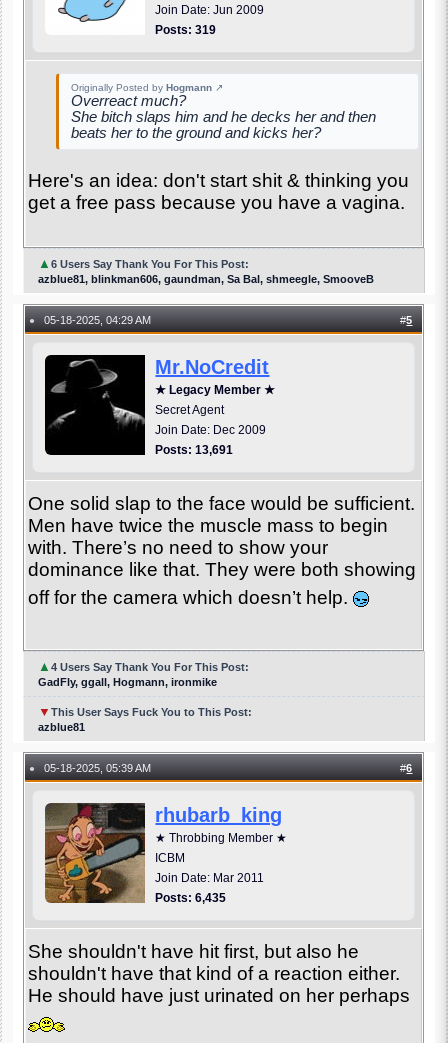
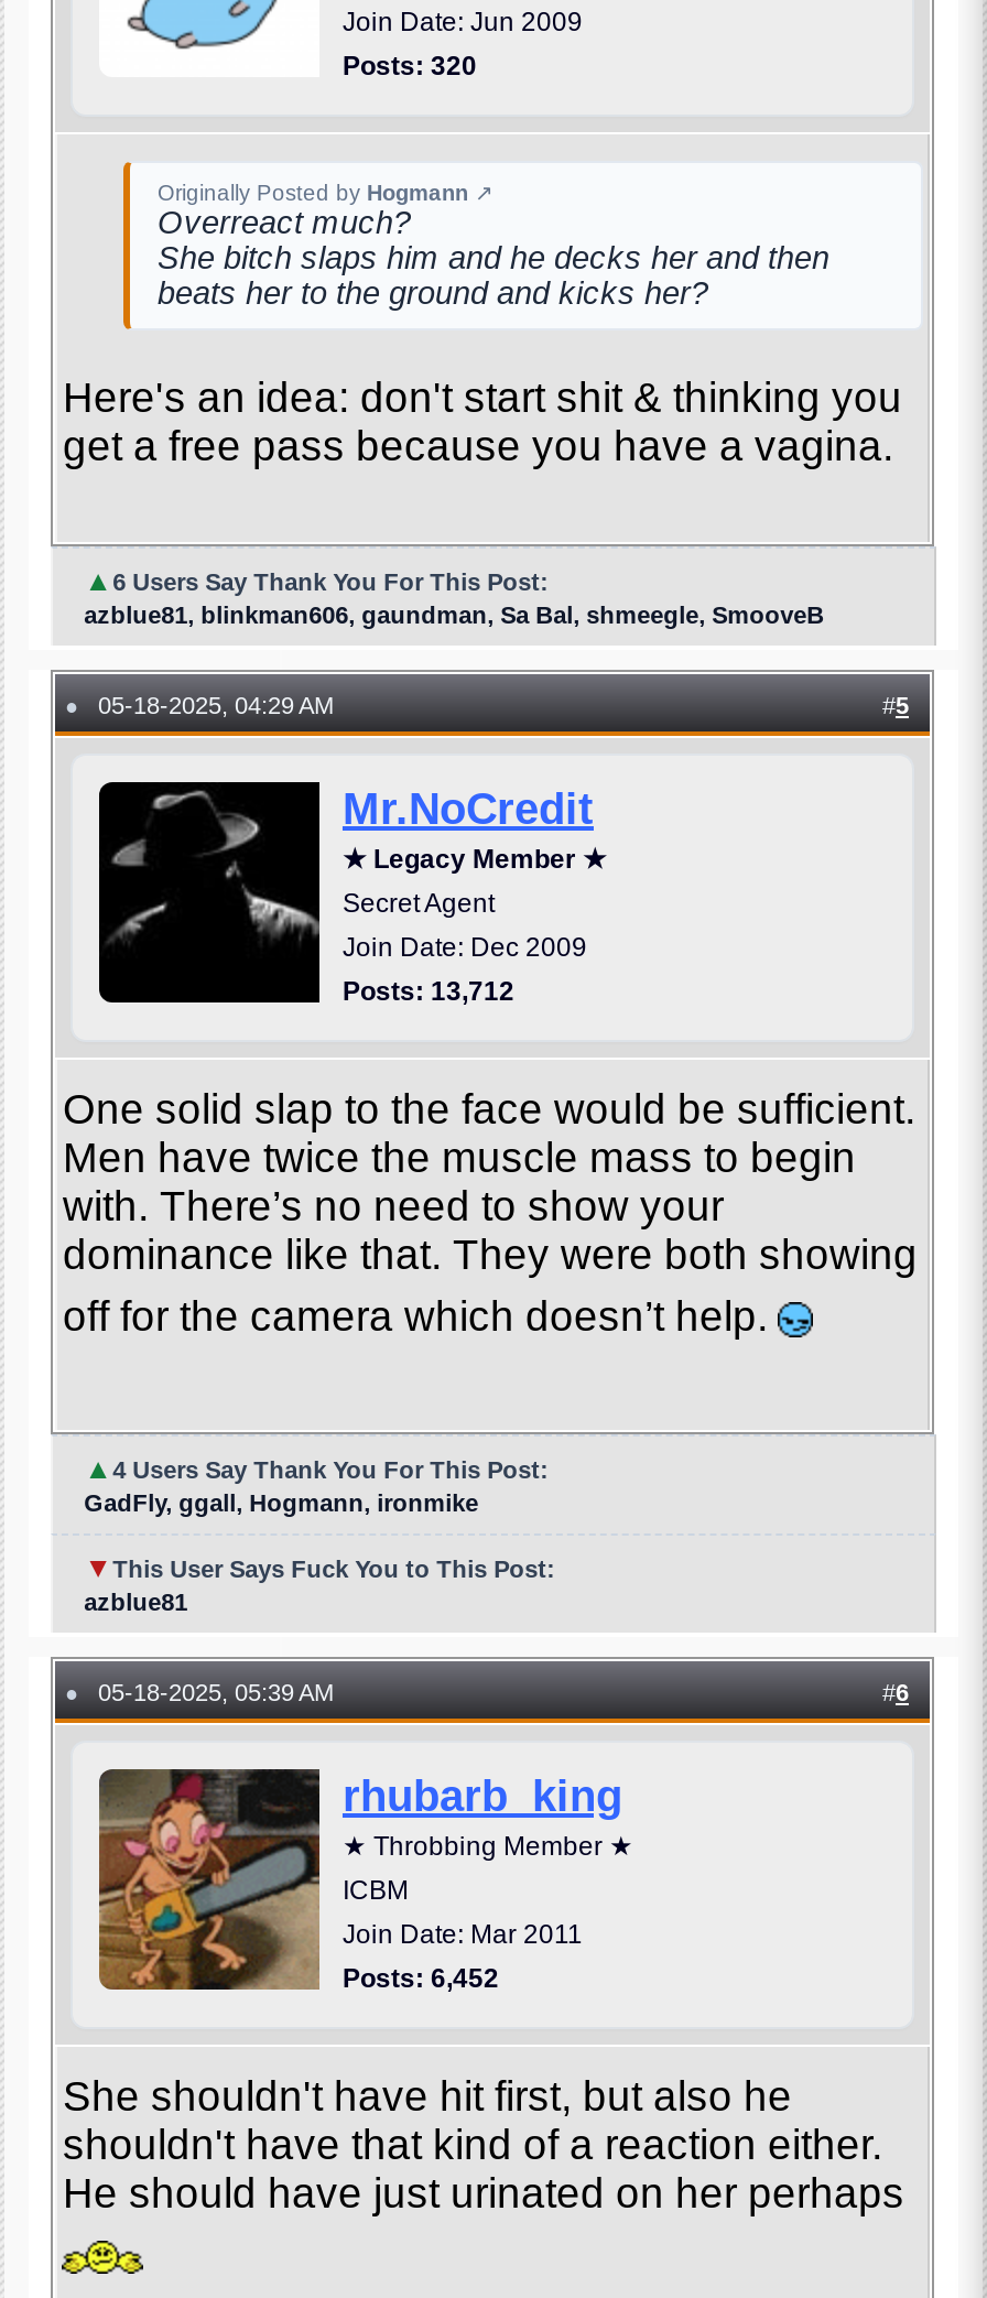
[155,23,216,37] Posts: 319 -> [343,51,477,82] Posts: 320
[155,443,233,457] Posts: 13,691 -> [343,976,514,1007] Posts: 13,712
[155,891,226,905] Posts: 6,435 -> [343,1963,499,1994] Posts: 6,452

